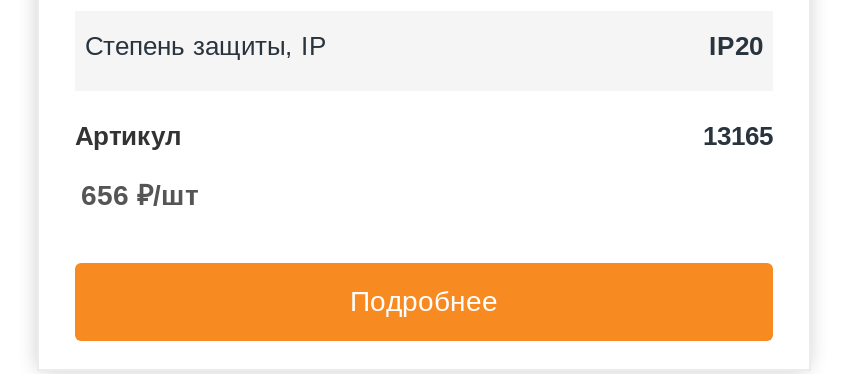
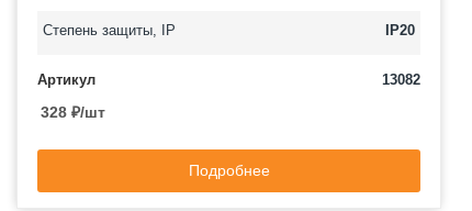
[703,120,773,150] 13165 -> [382,72,420,88] 13082
[81,178,199,210] 656 ₽/шт -> [41,104,105,121] 328 ₽/шт

